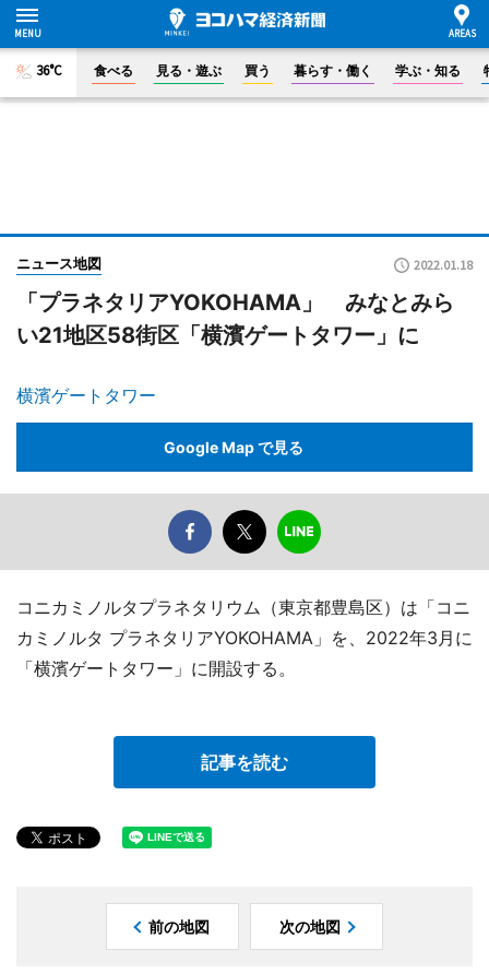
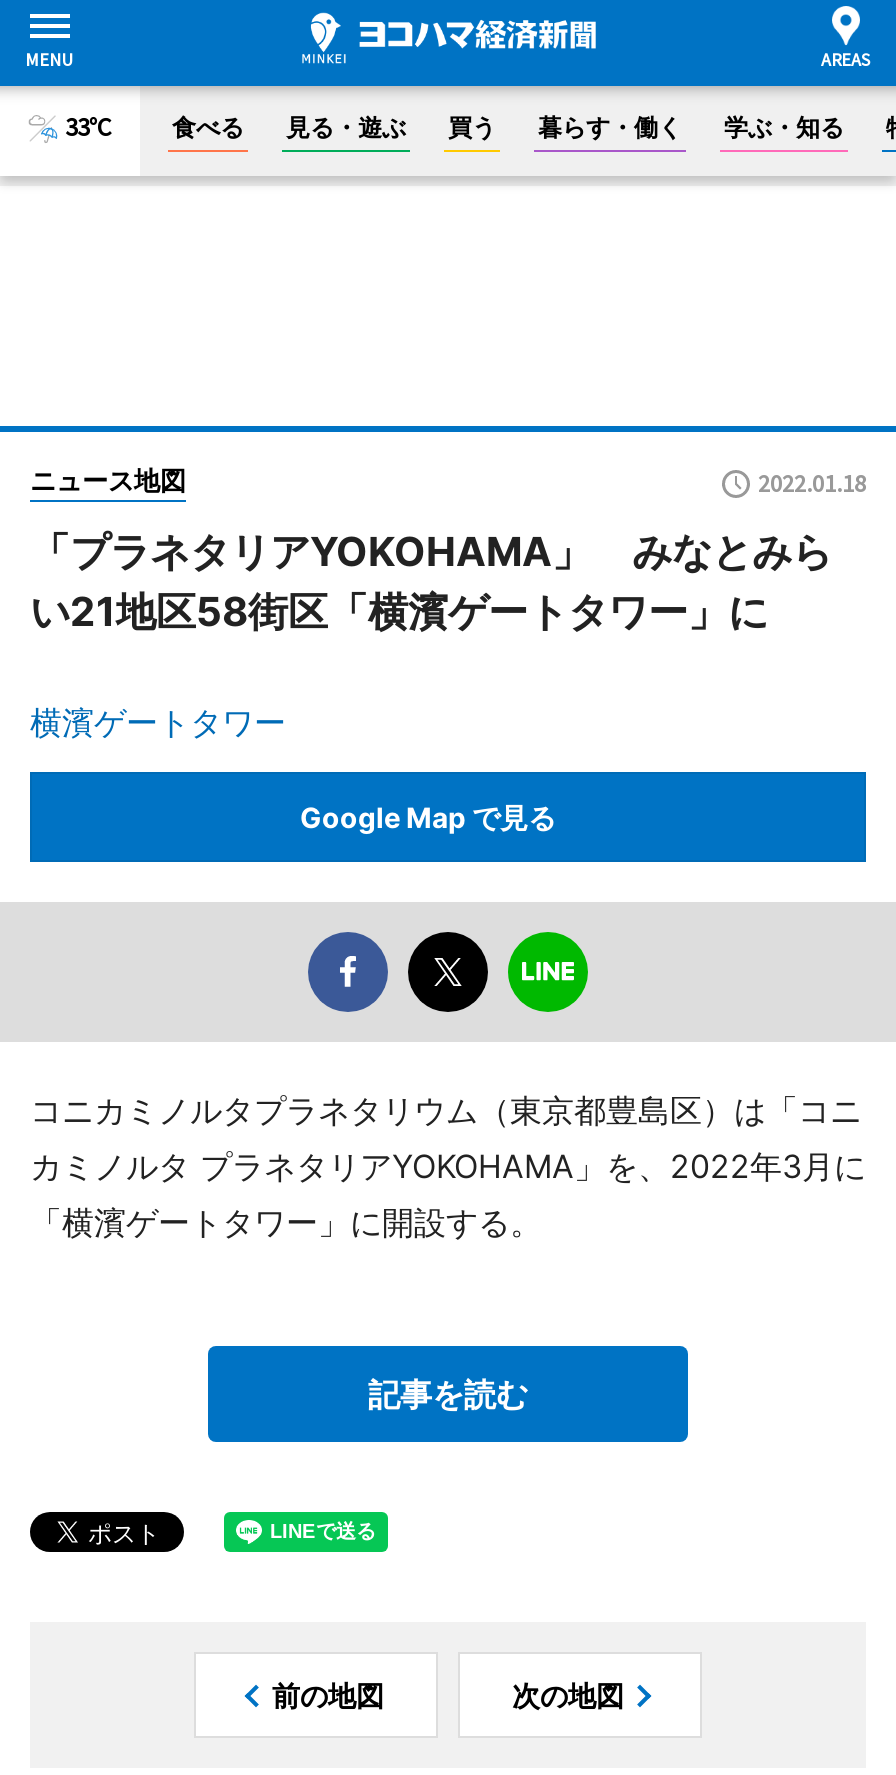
[35,62,62,80] 36°C -> [65,111,113,145] 33°C

